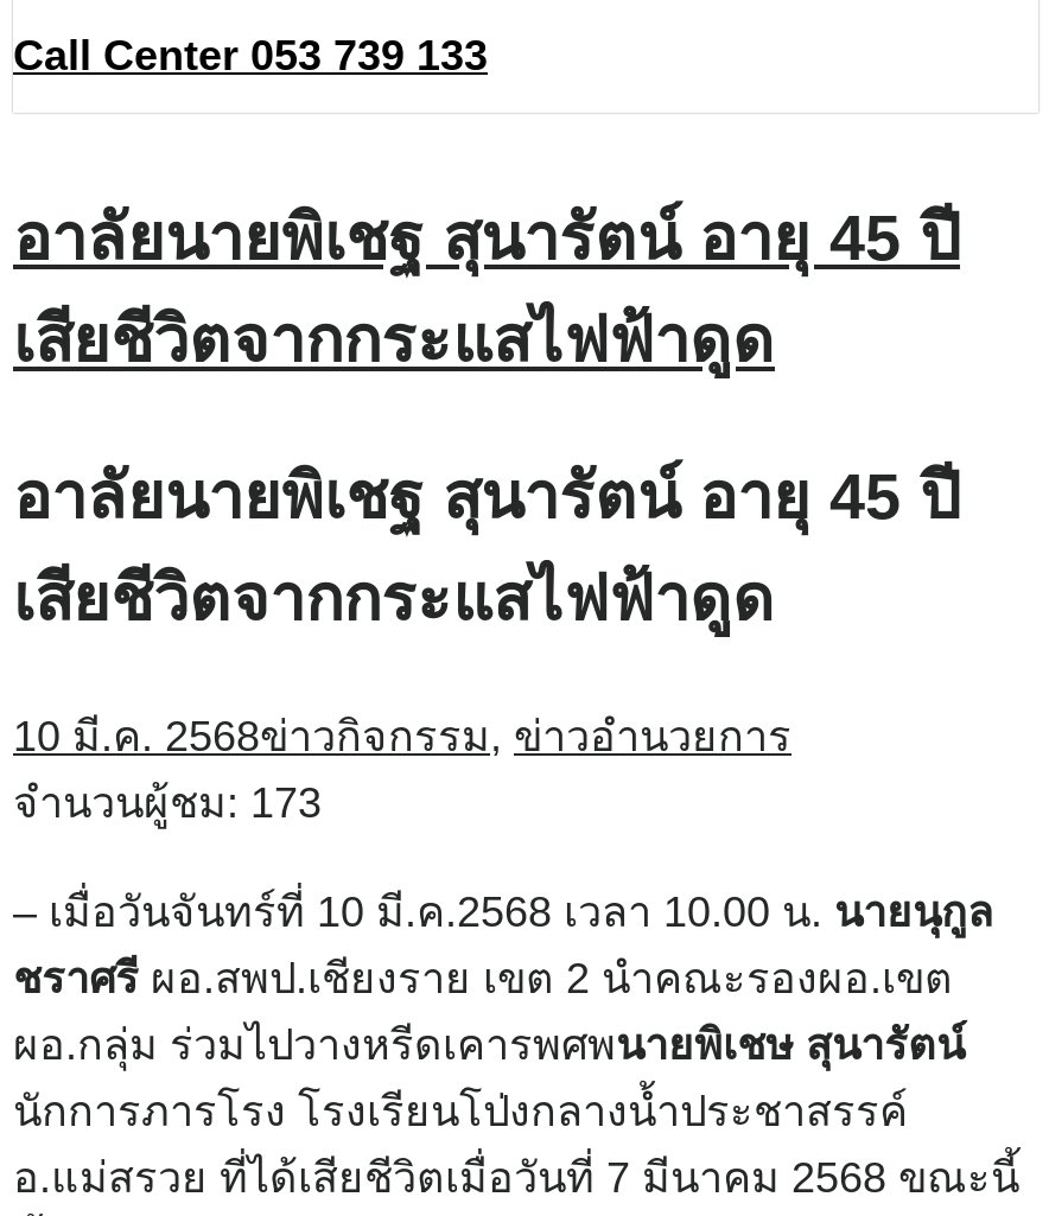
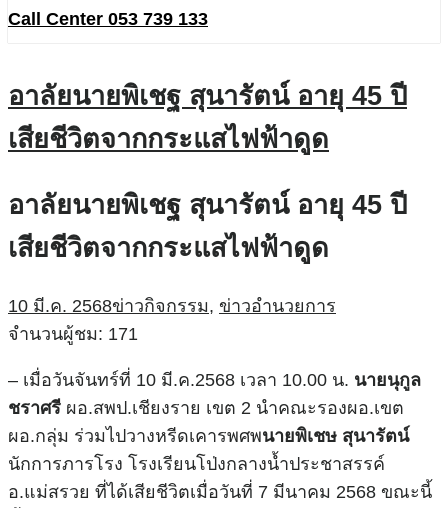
[13,779,322,827] จำนวนผู้ชม: 173 -> [8,324,138,344] จำนวนผู้ชม: 171

